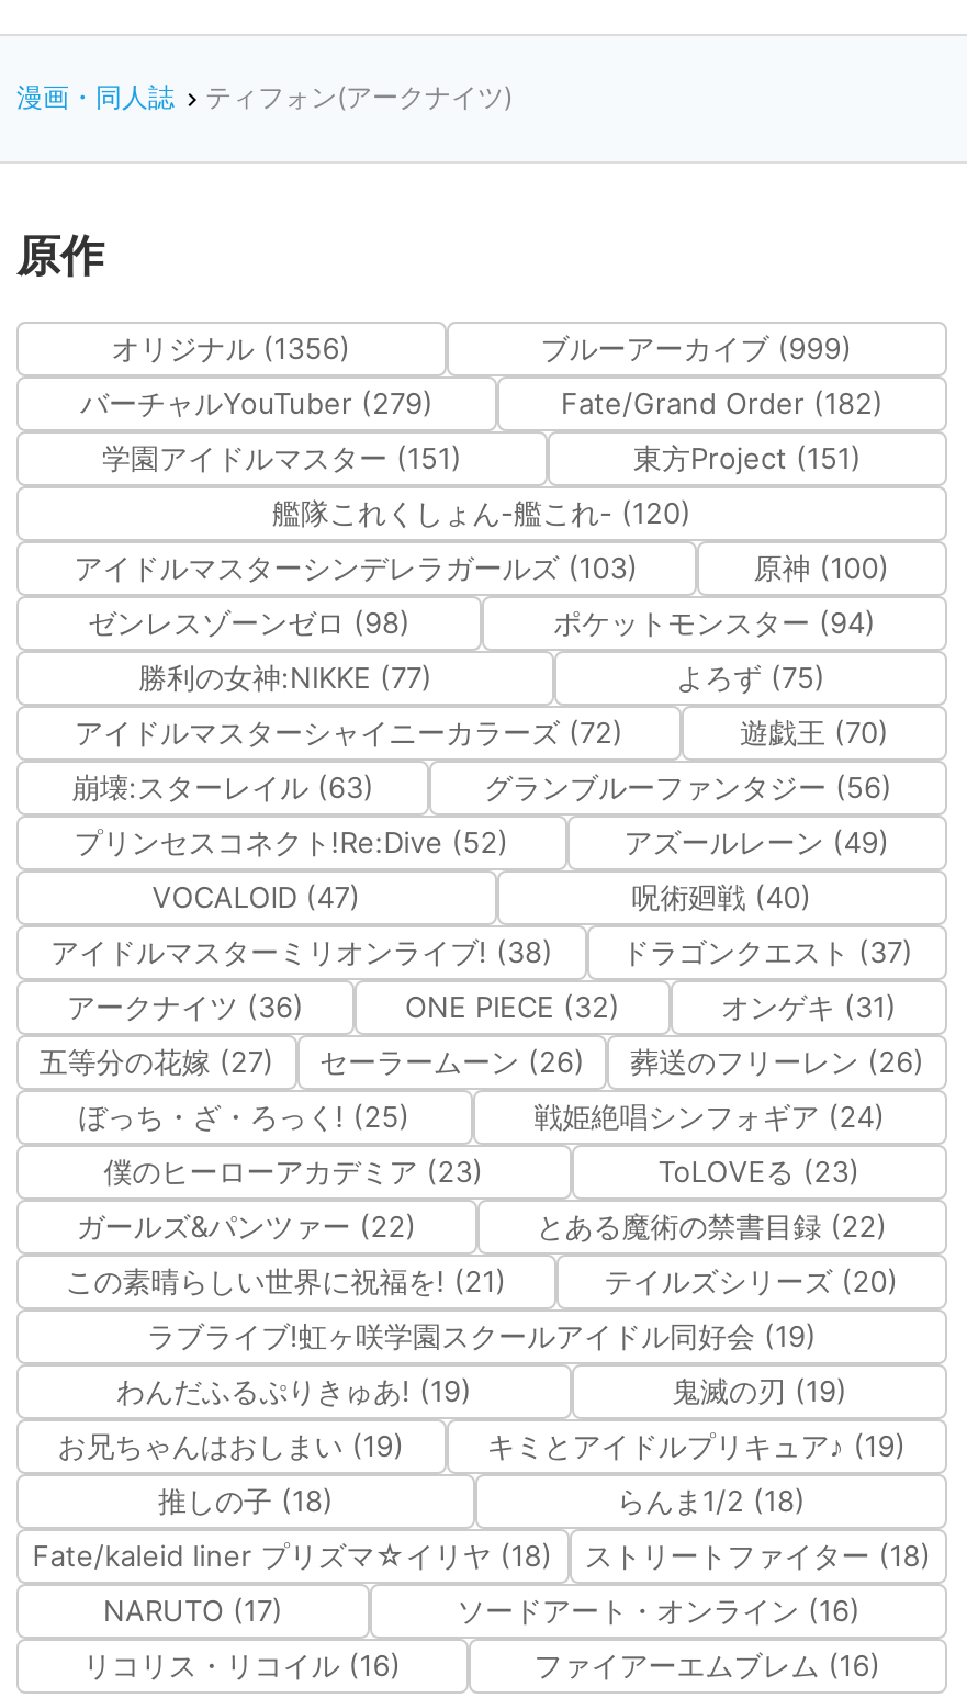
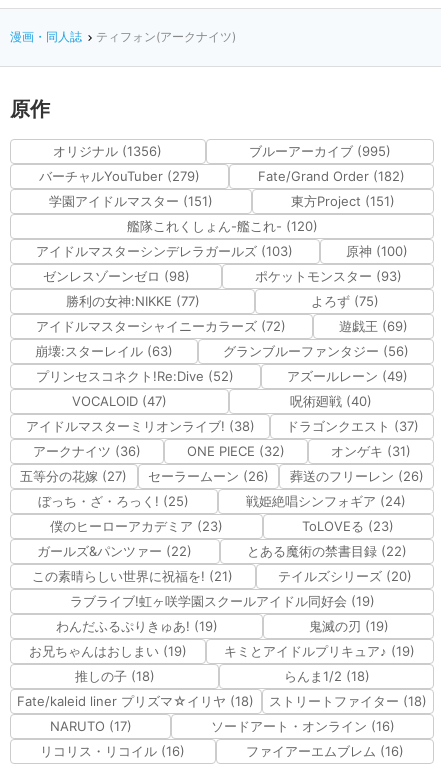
[541,330,852,365] ブルーアーカイブ (999) -> [249,143,391,159] ブルーアーカイブ (995)
[553,605,876,640] ポケットモンスター (94) -> [254,268,401,284] ポケットモンスター (93)
[740,714,889,749] 遊戯王 (70) -> [339,318,408,334] 遊戯王 (69)

